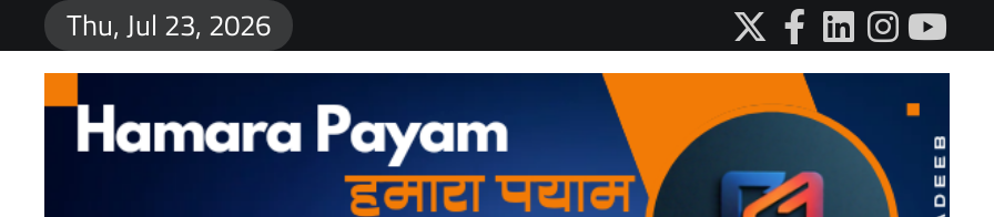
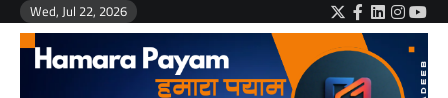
[67,2,271,46] Thu, Jul 23, 2026 -> [30,1,127,21] Wed, Jul 22, 2026

